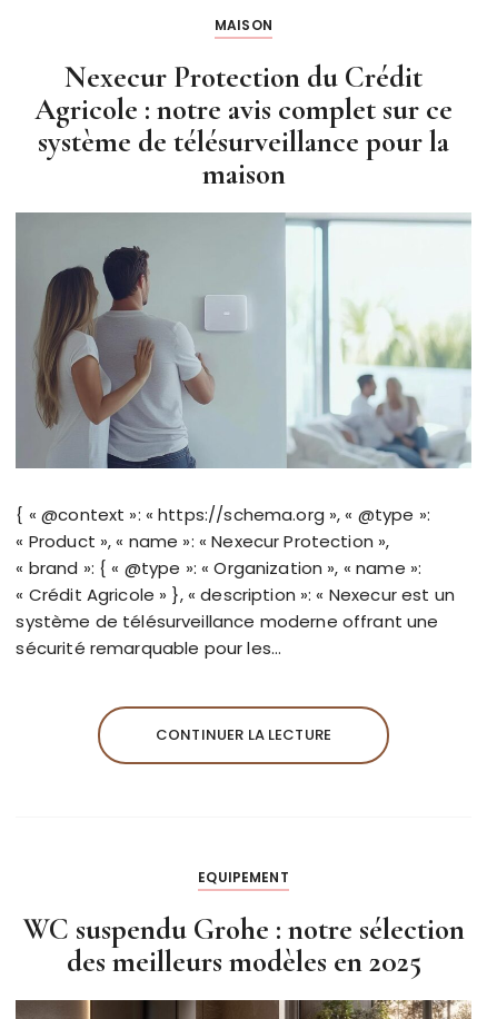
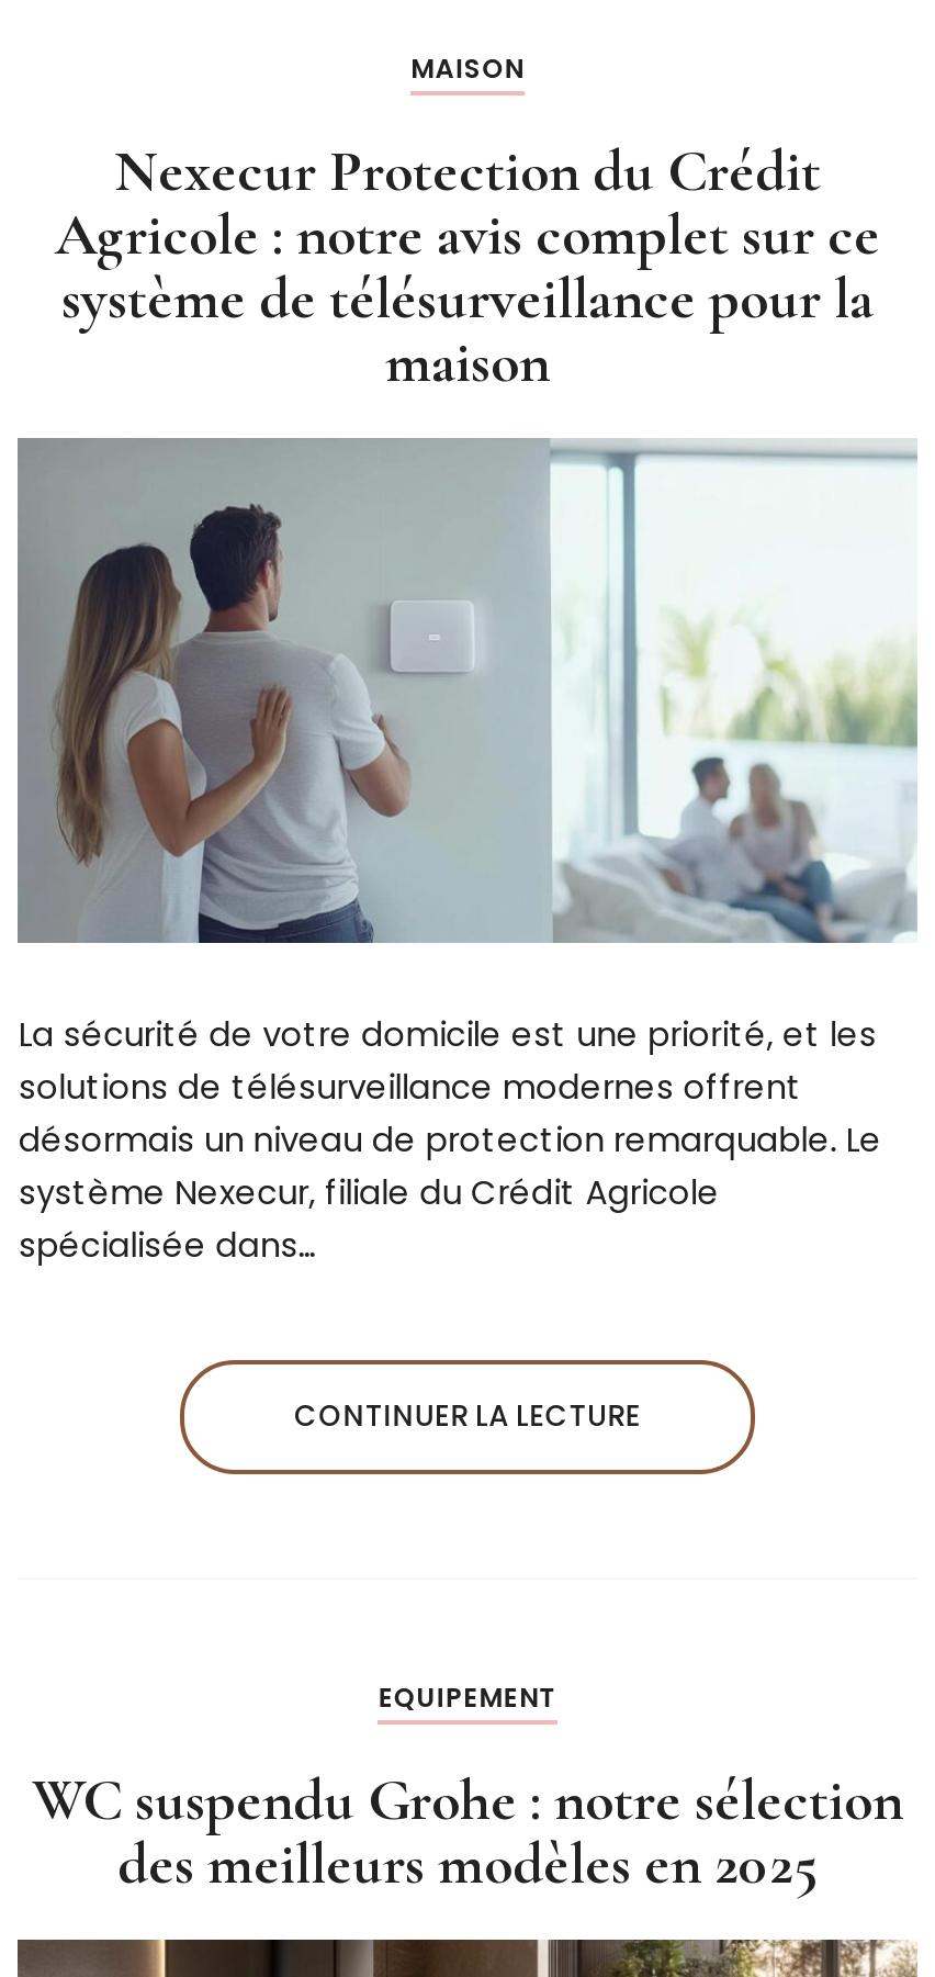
[16,503,455,660] { « @context »: « https://schema.org », « @type »: | « Product », « name »: « Nexecur Protection », | « brand »: { « @type »: « Organization », « name »: | « Crédit Agricole » }, « description »: « Nexecur est un | système de télésurveillance moderne offrant une | sécurité remarquable pour les… -> [19,1011,882,1268] La sécurité de votre domicile est une priorité, et les | solutions de télésurveillance modernes offrent | désormais un niveau de protection remarquable. Le | système Nexecur, filiale du Crédit Agricole | spécialisée dans…

